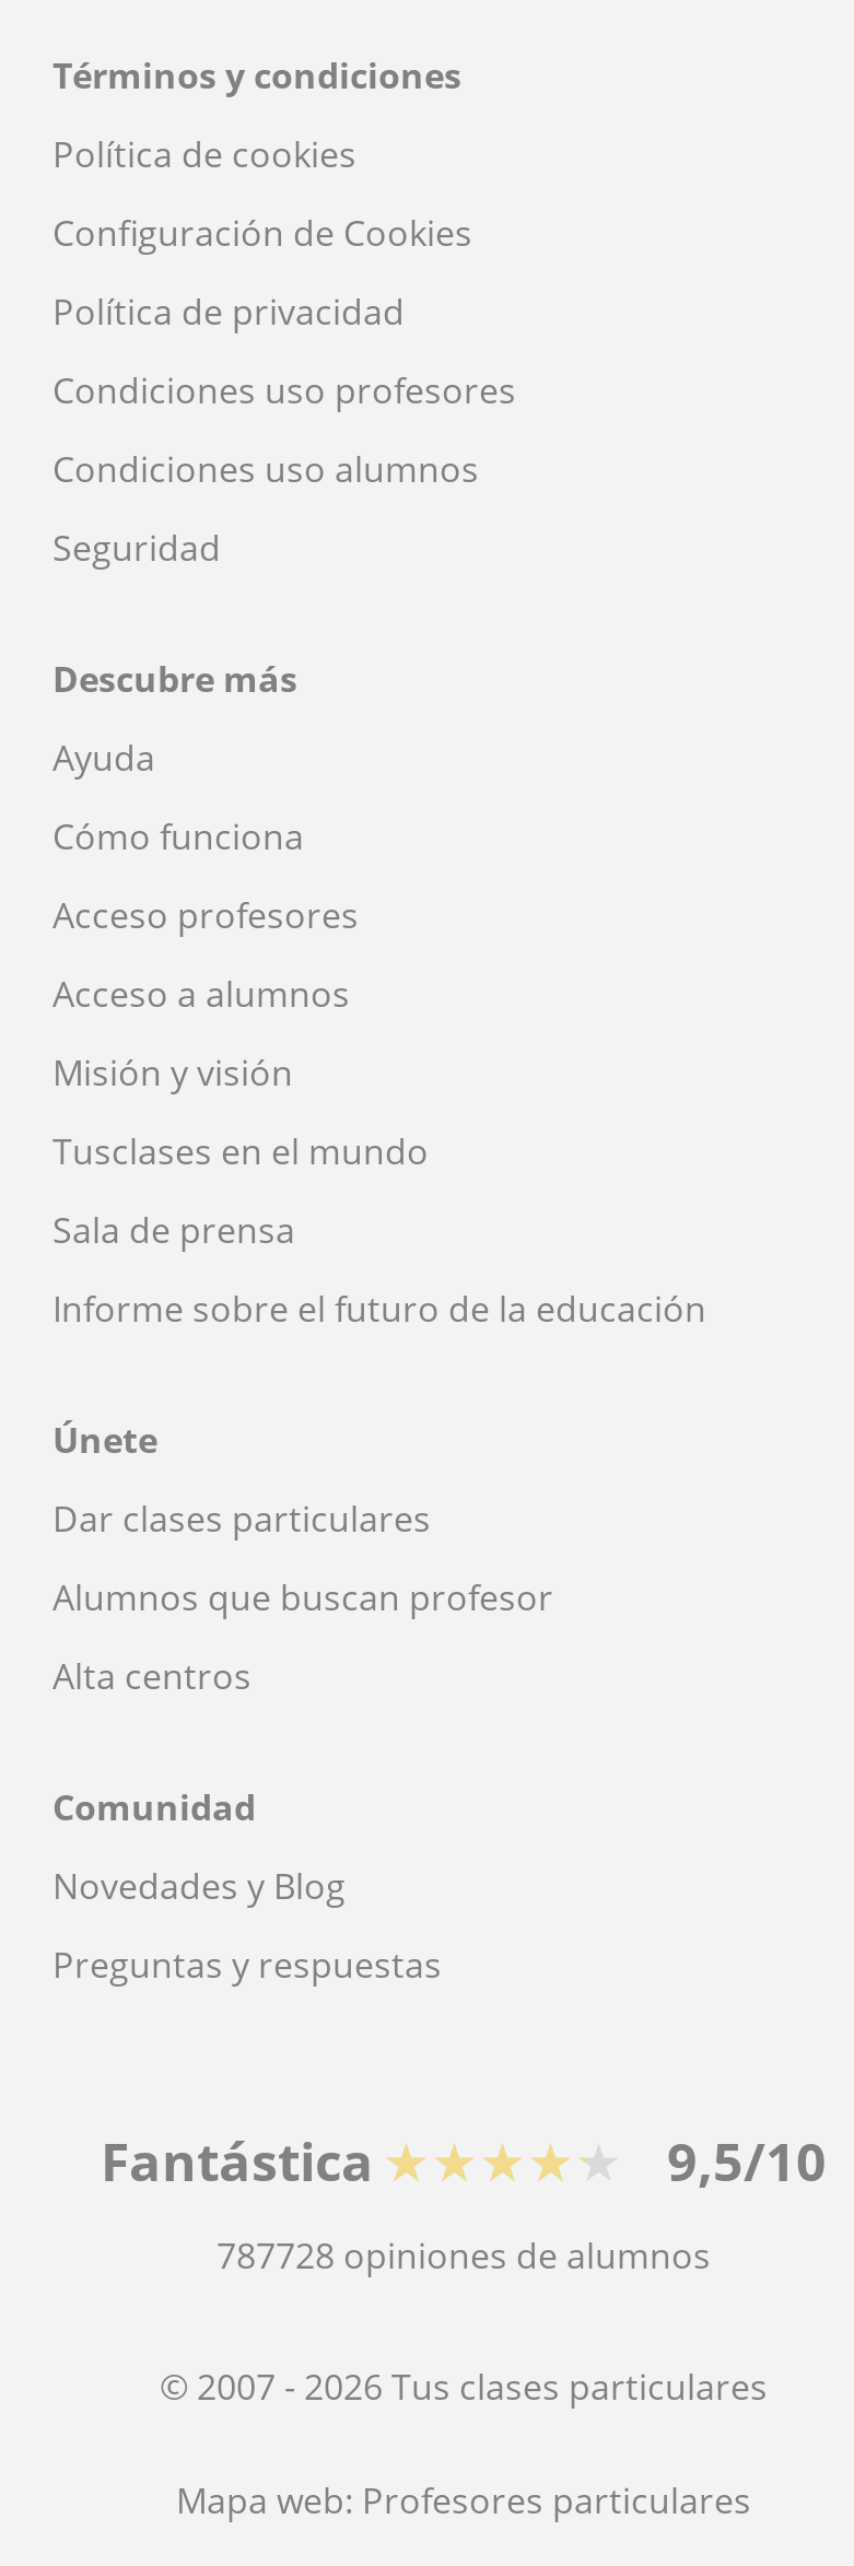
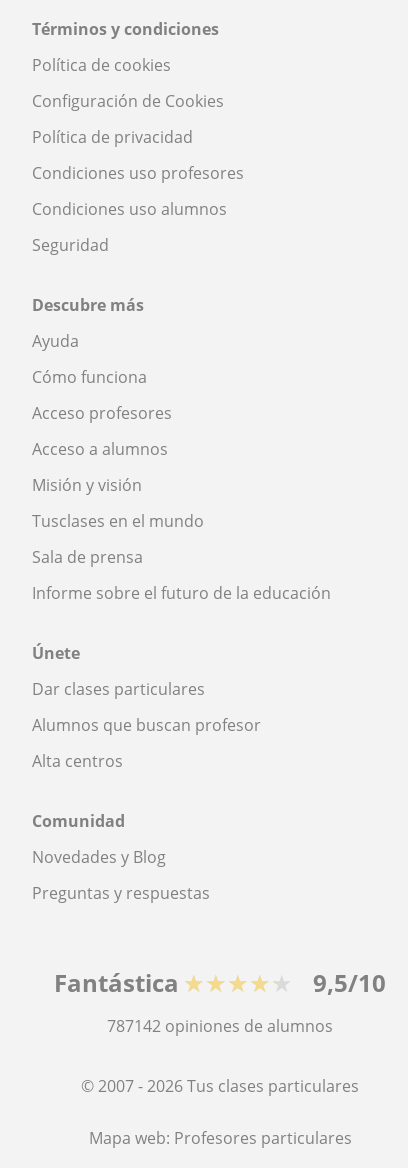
[217,2231,711,2279] 787728 opiniones de alumnos -> [107,1015,333,1037] 787142 opiniones de alumnos

